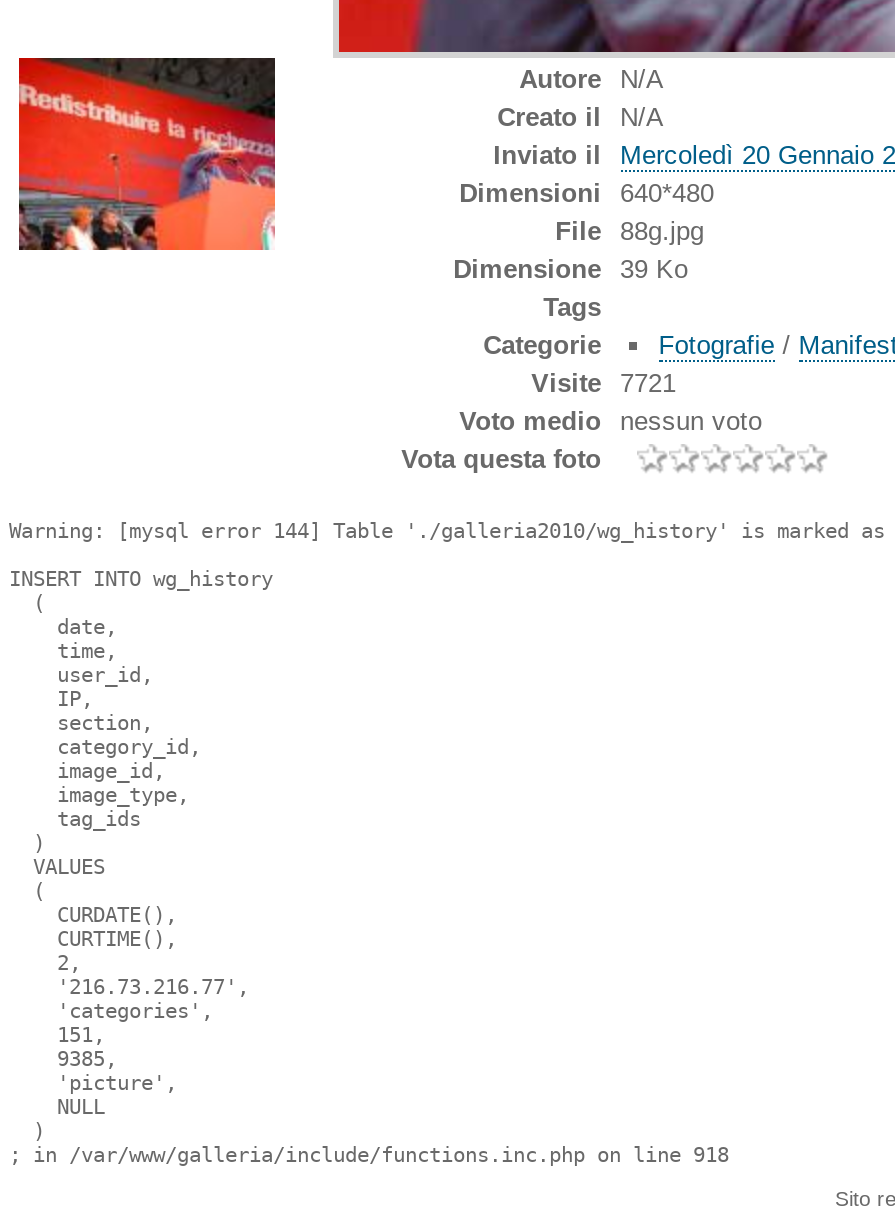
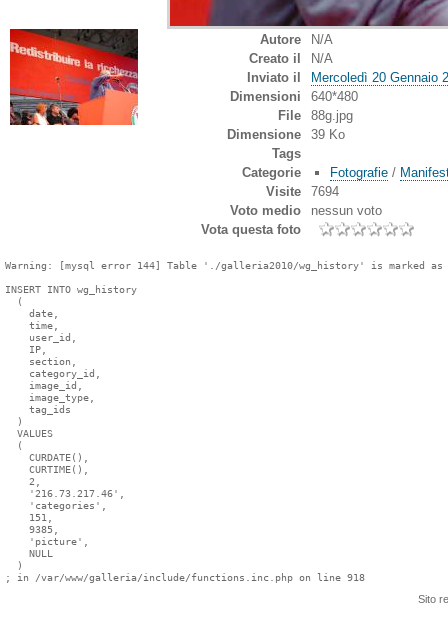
[531,367,676,397] Visite 7721 -> [266,184,338,199] Visite 7694
[9,973,249,997] '216.73.216.77', -> [5,486,125,498] '216.73.217.46',

